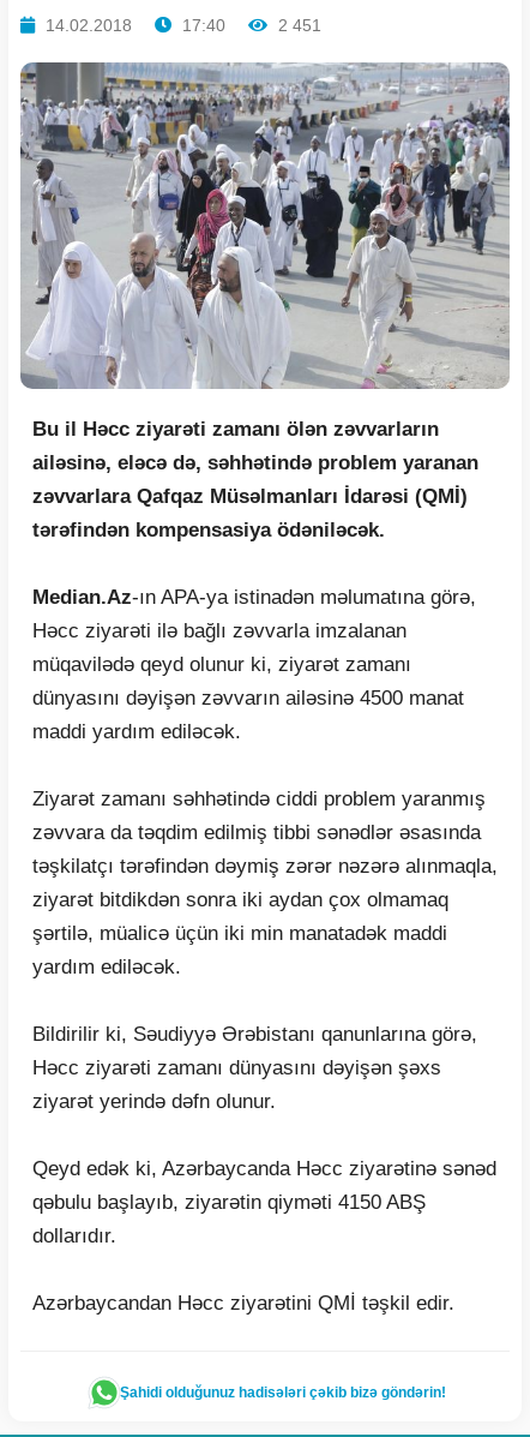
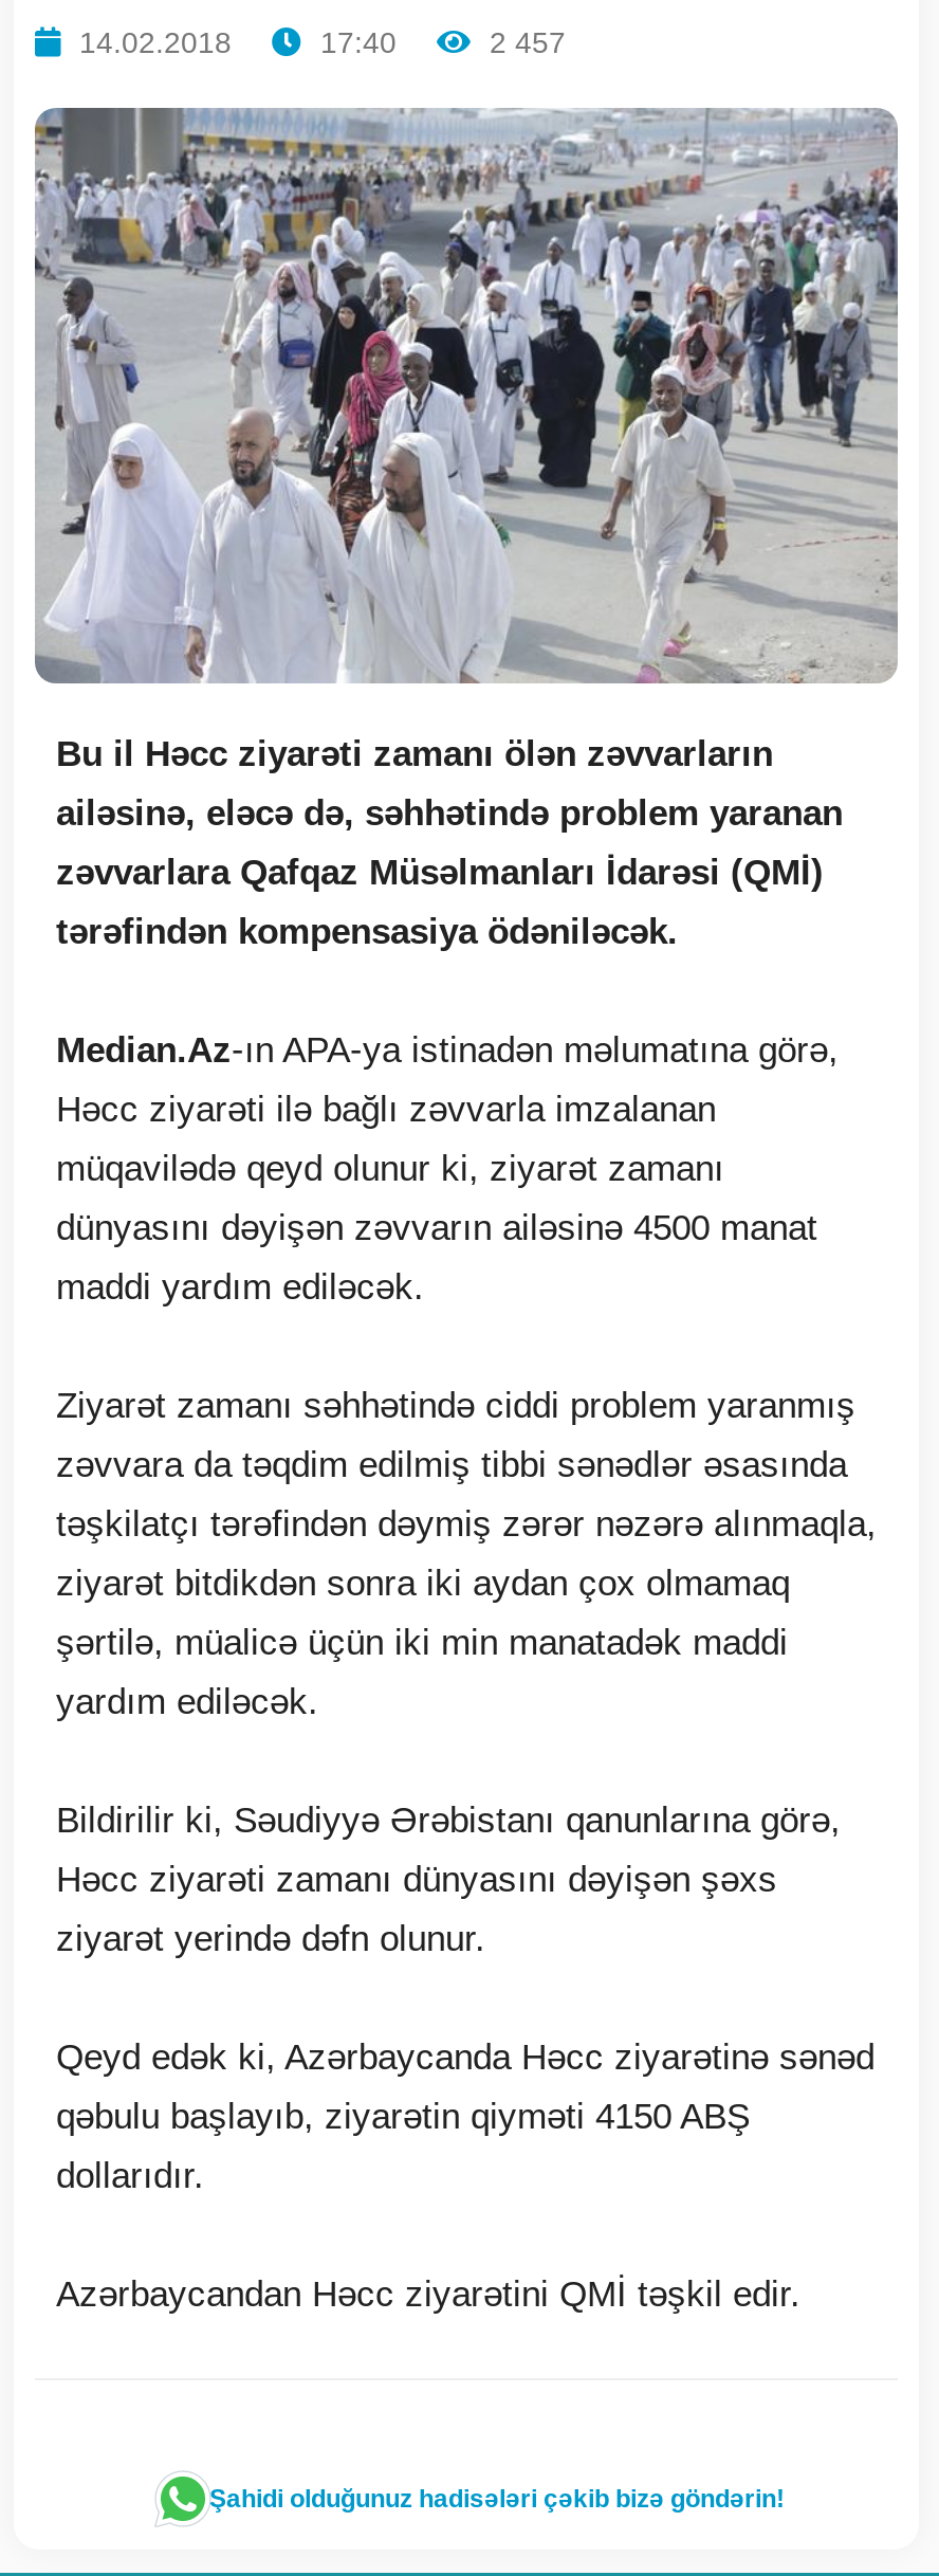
[273,16,321,35] 2 451 -> [481,25,566,59] 2 457

